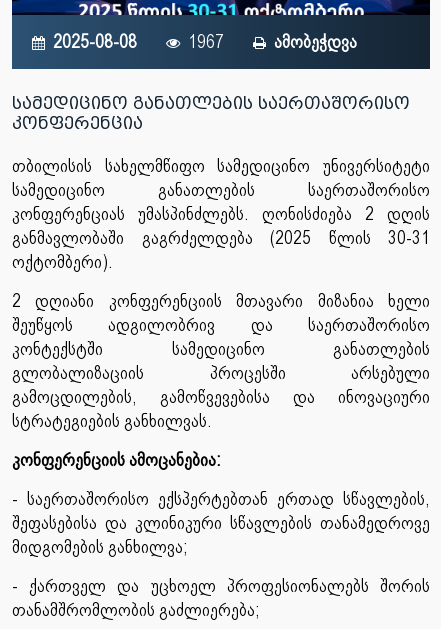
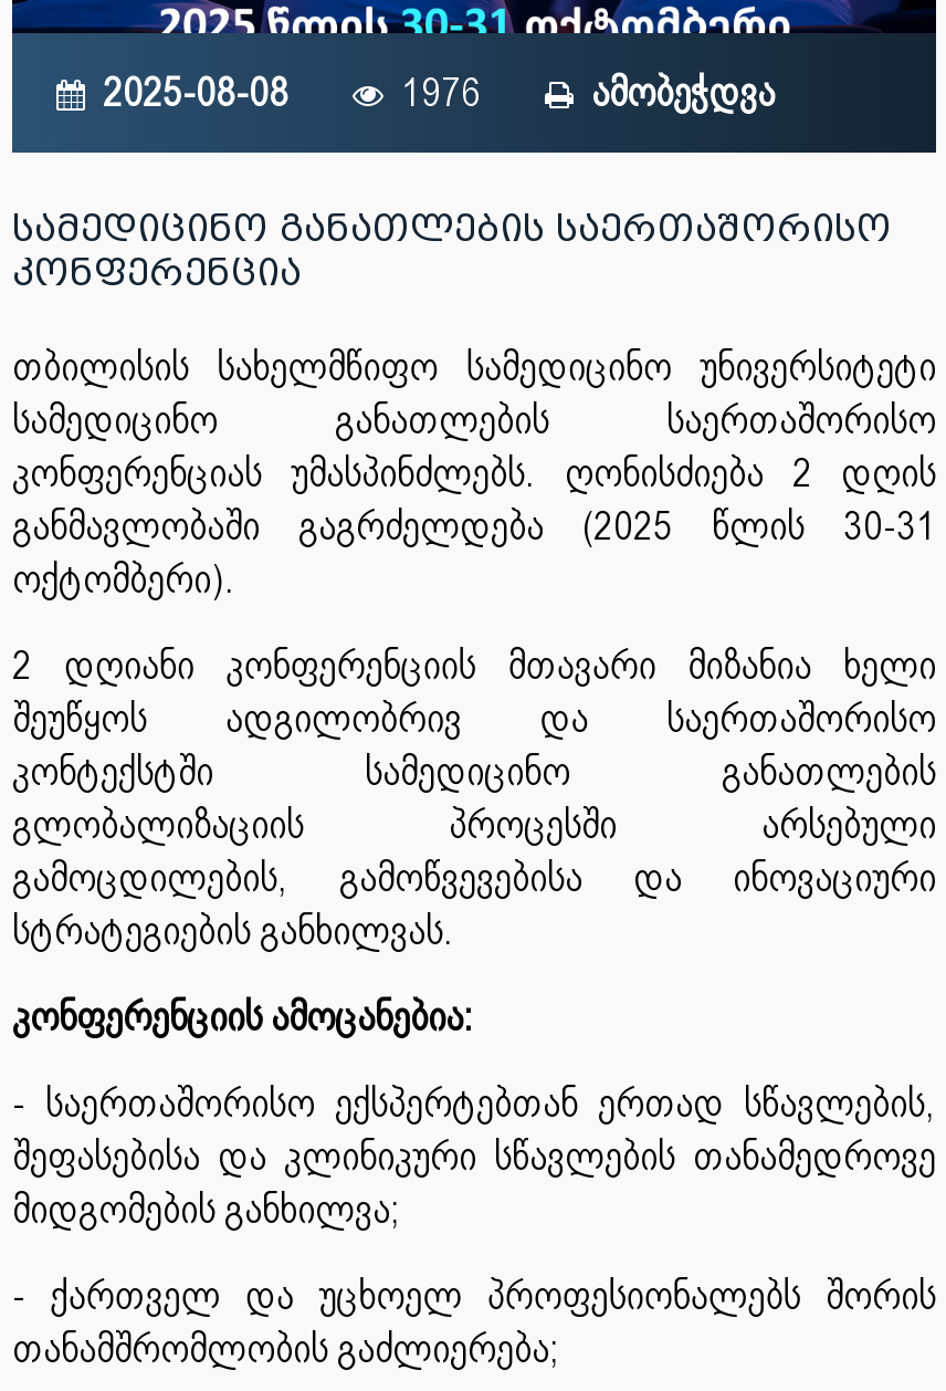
[188,31,224,52] 1967 -> [401,69,481,115] 1976

